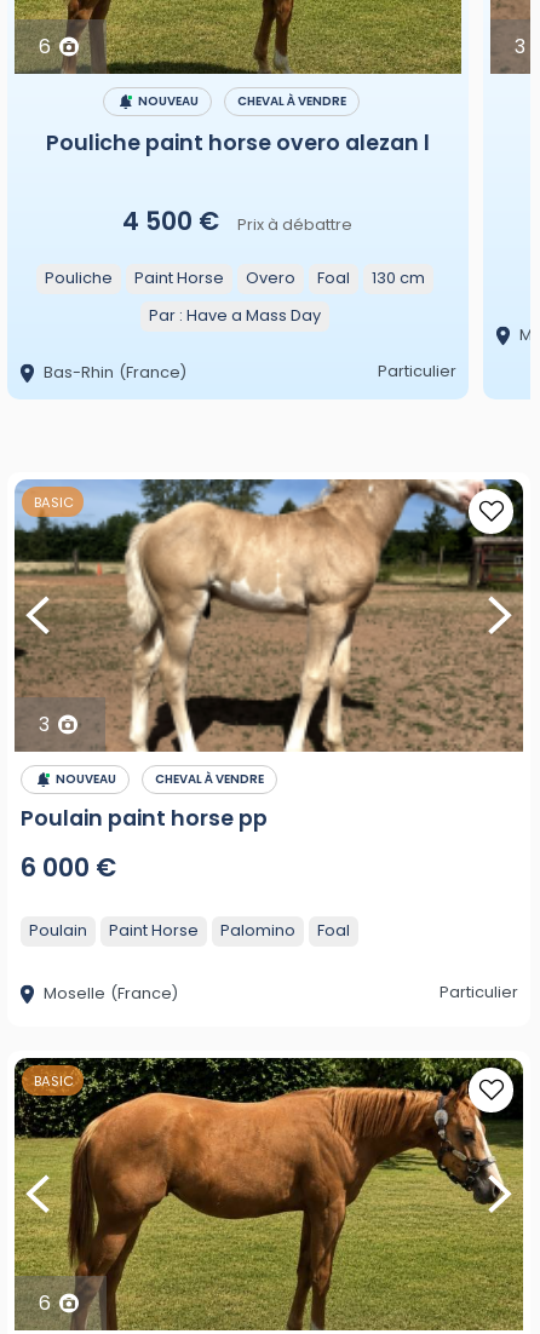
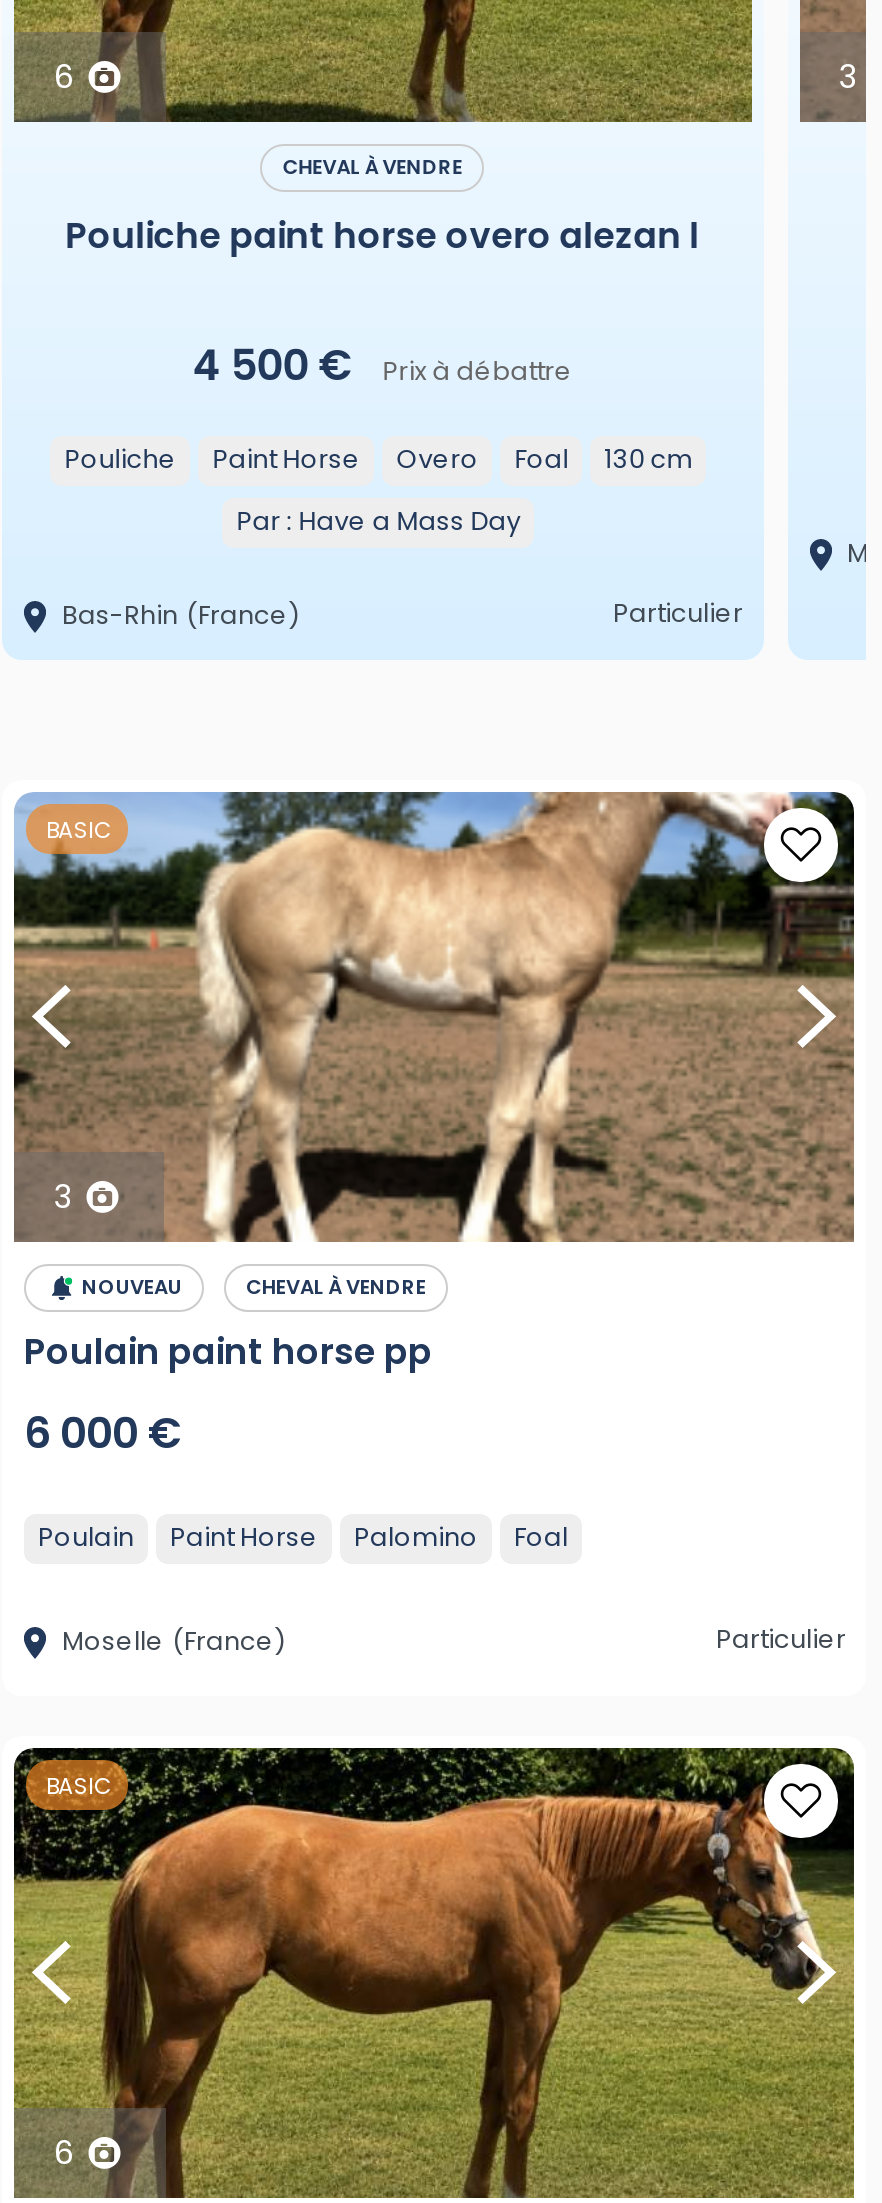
[136,92,199,110] NOUVEAU -> none

